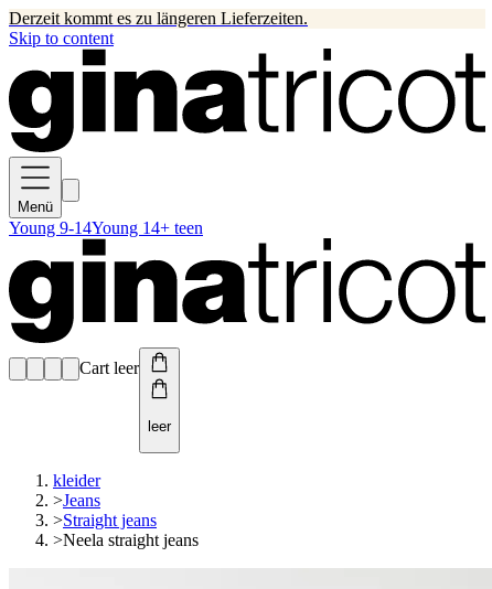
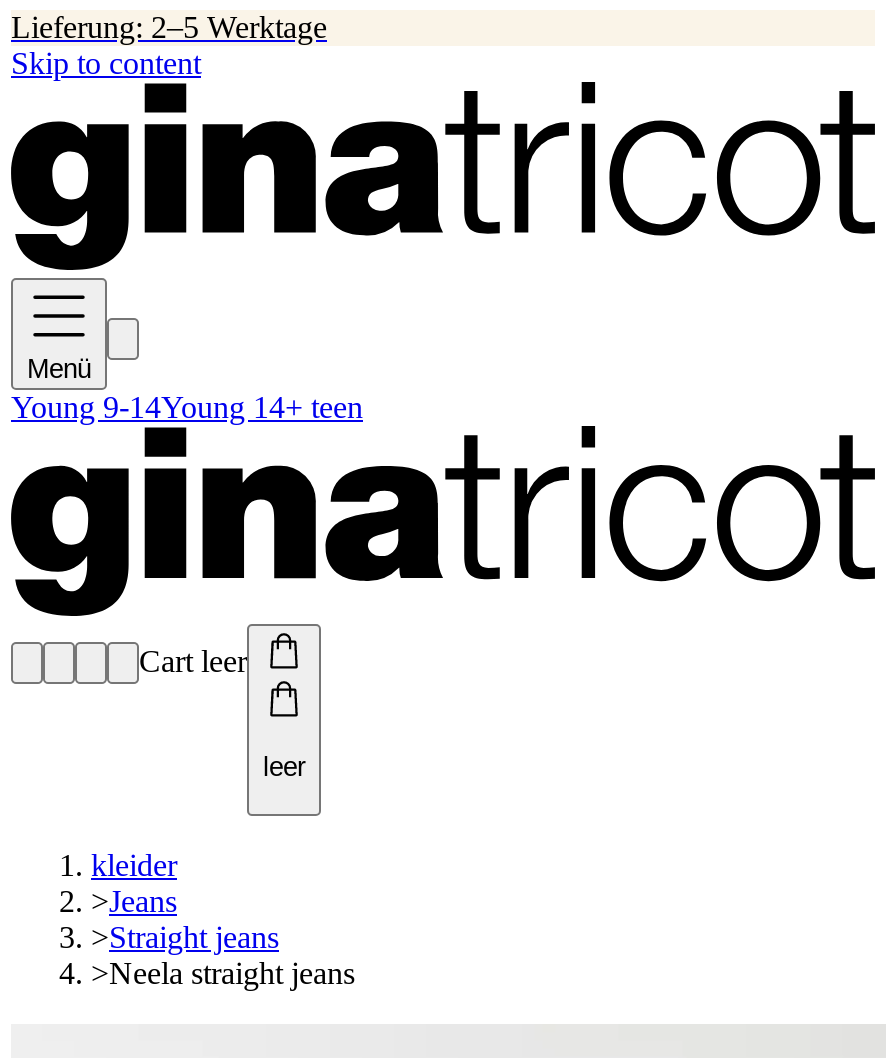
[9,9,308,28] Derzeit kommt es zu längeren Lieferzeiten. -> [11,10,327,44] Lieferung: 2–5 Werktage

